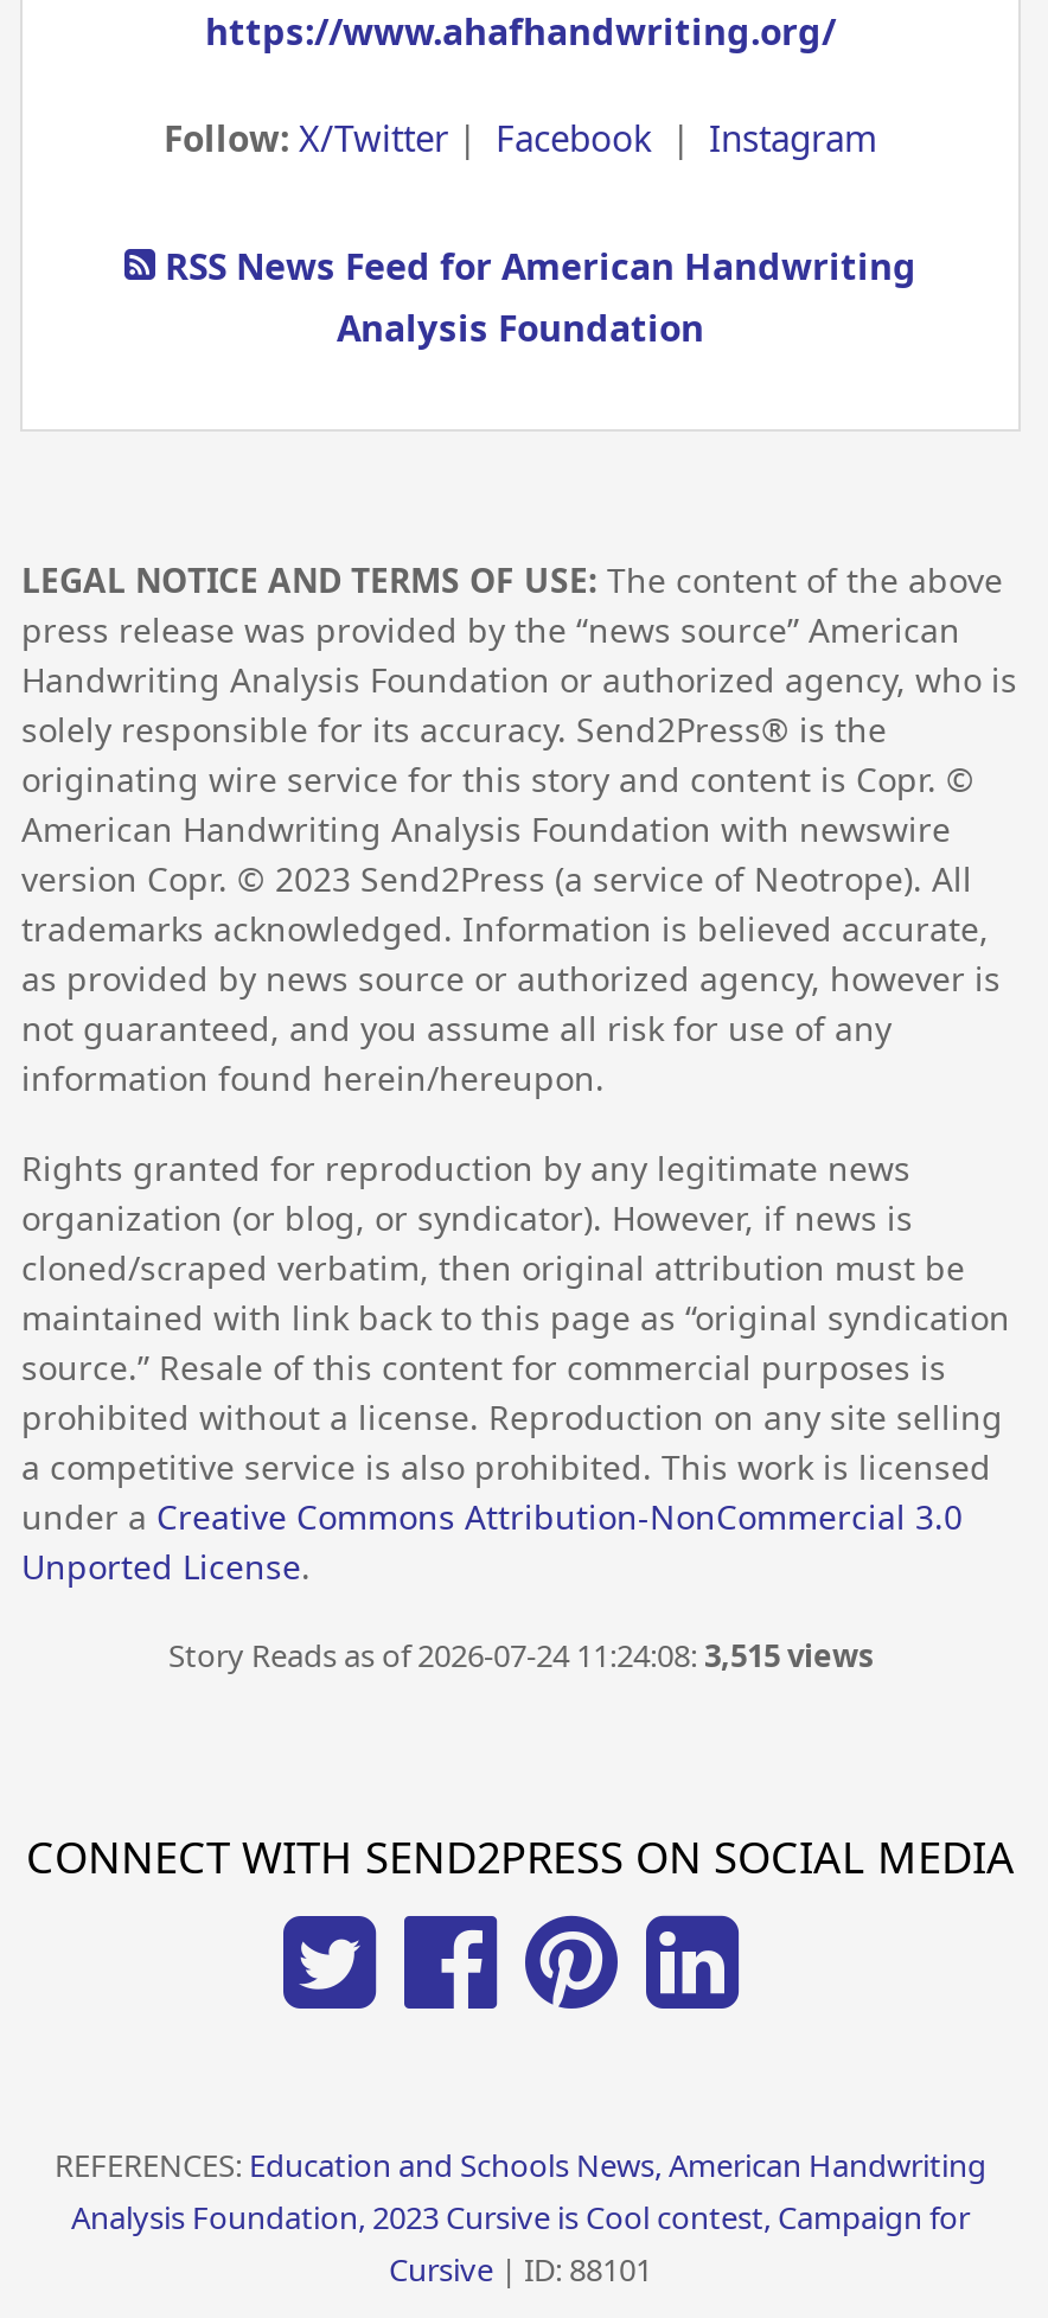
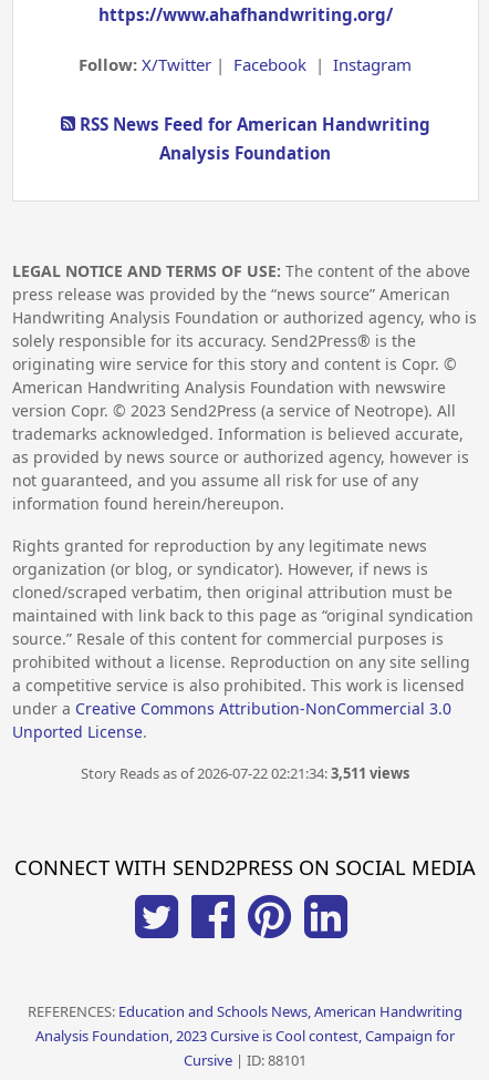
[168,1633,873,1676] Story Reads as of 2026-07-24 11:24:08: 3,515 views -> [81,763,410,783] Story Reads as of 2026-07-22 02:21:34: 3,511 views

